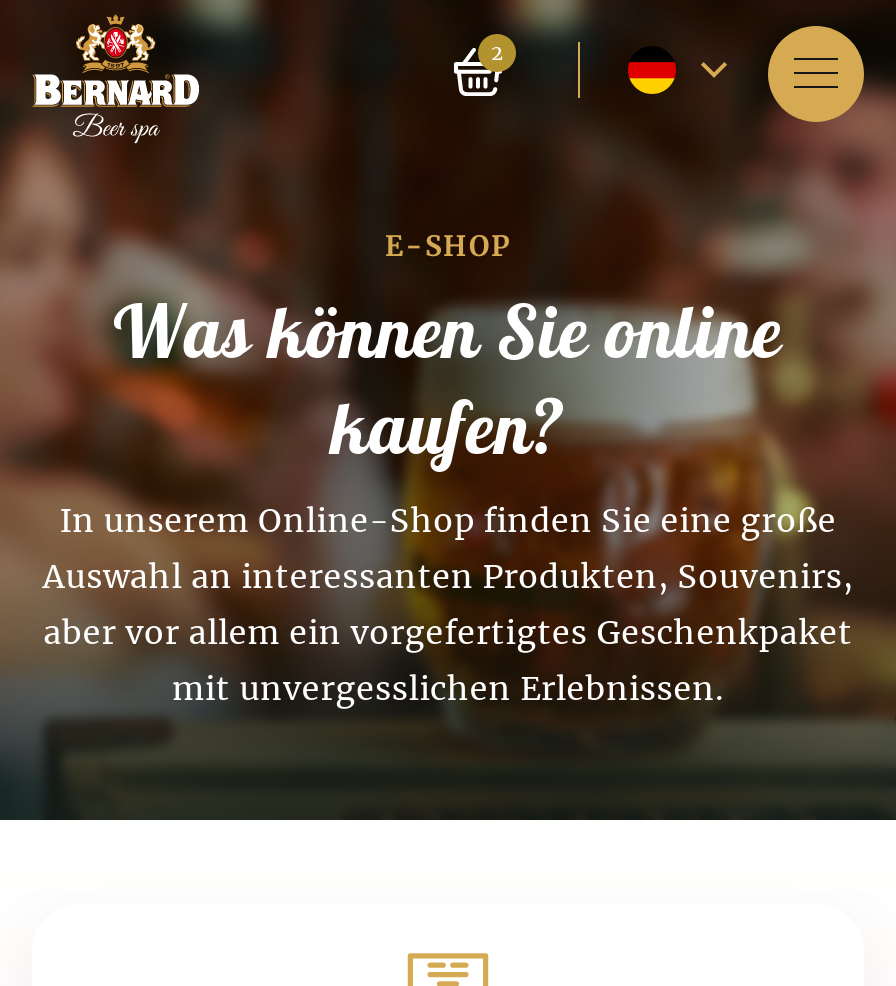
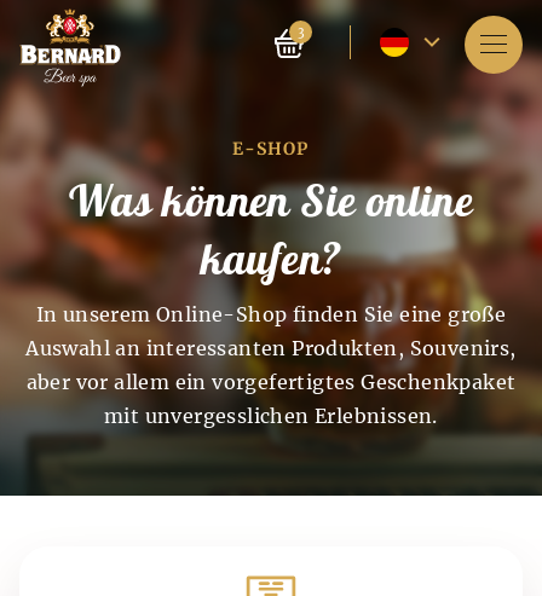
[491,40,503,66] 2 -> [297,24,304,40] 3

